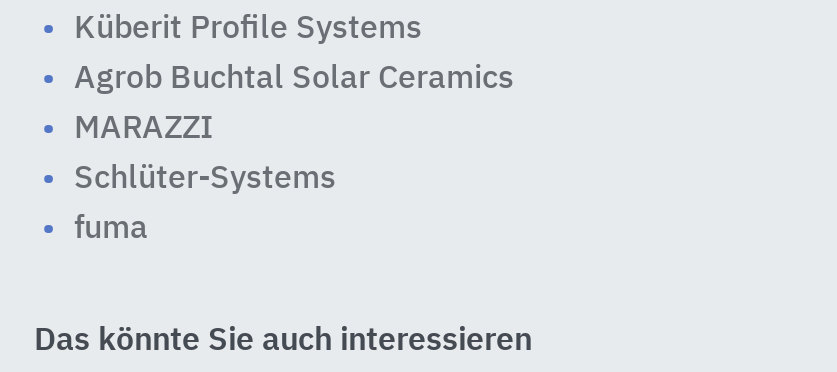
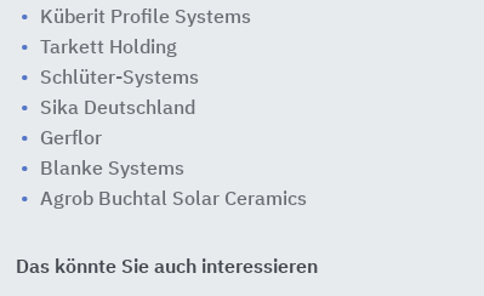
moved [74,64,514,96] -> [40,190,307,210]: Agrob Buchtal Solar Ceramics
[74,114,214,146] MARAZZI -> [40,39,177,58] Tarkett Holding
moved [74,164,336,196] -> [40,69,199,89]: Schlüter-Systems
[74,214,148,246] fuma -> [40,99,195,180] Sika Deutschland | Gerflor | Blanke Systems

